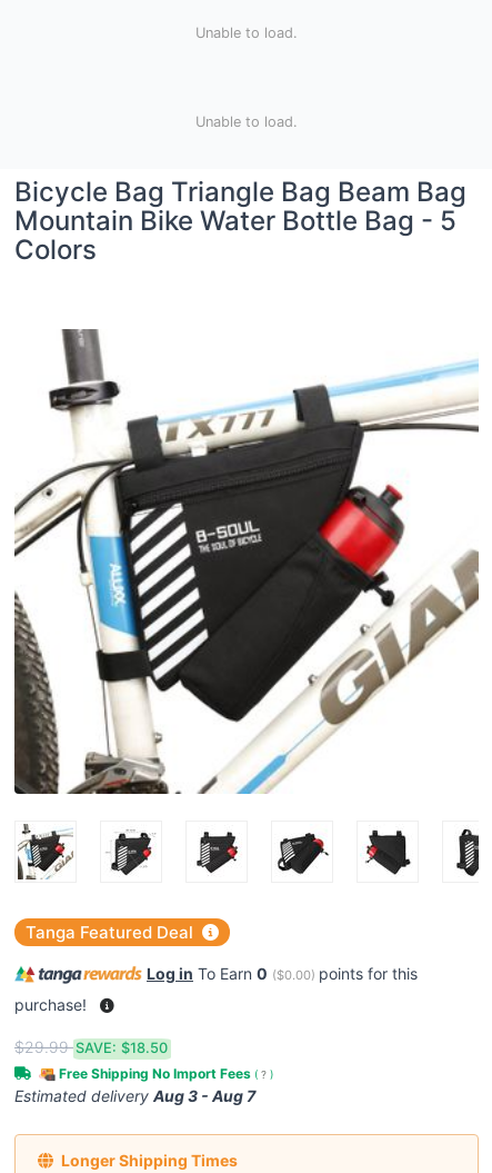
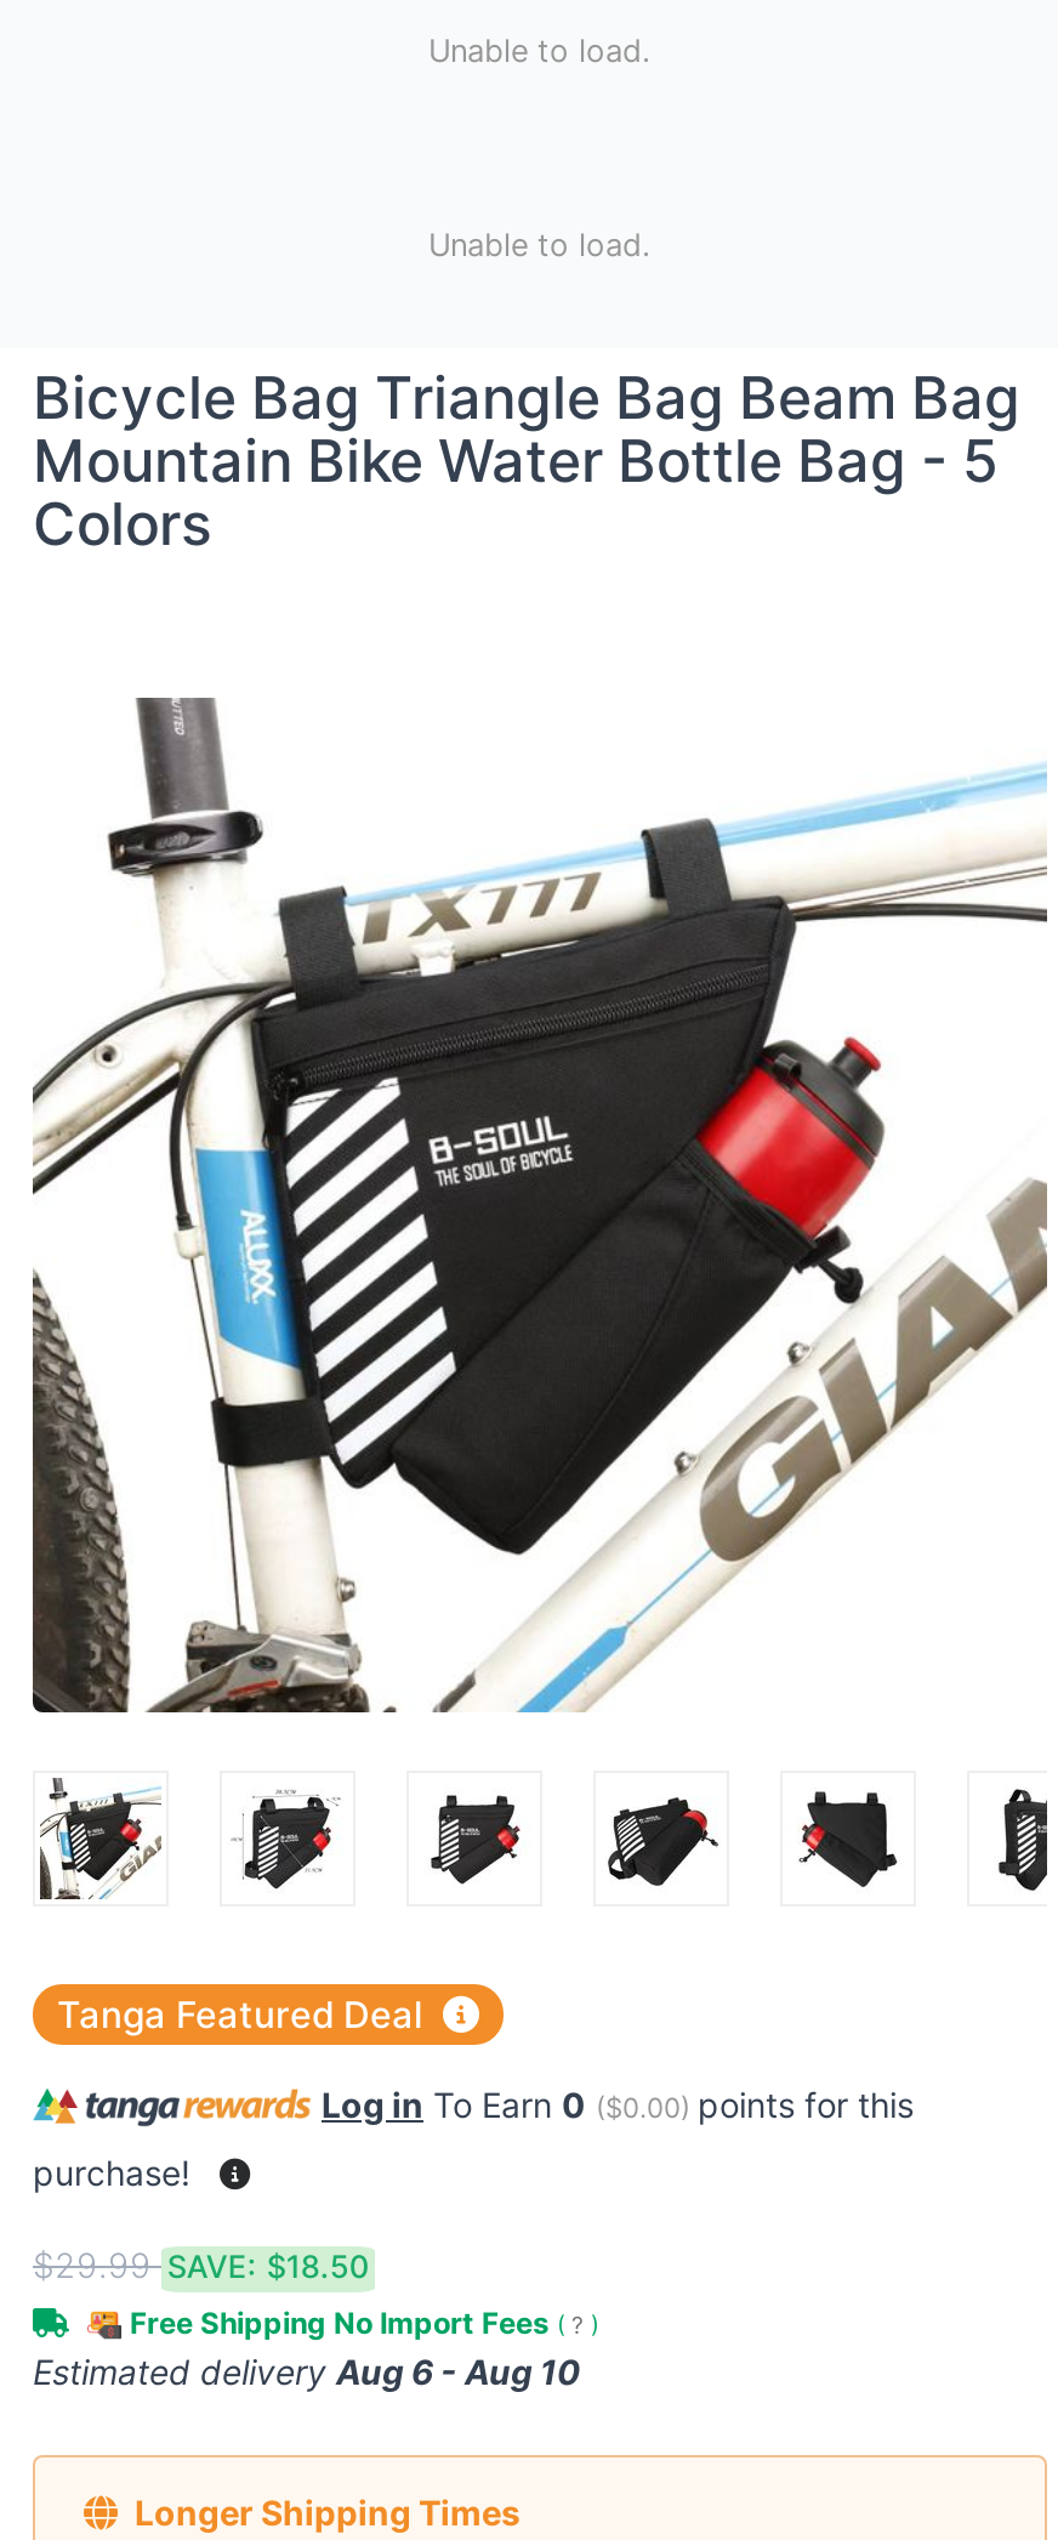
[14,1086,255,1105] Estimated delivery Aug 3 - Aug 7 -> [33,2350,581,2391] Estimated delivery Aug 6 - Aug 10

